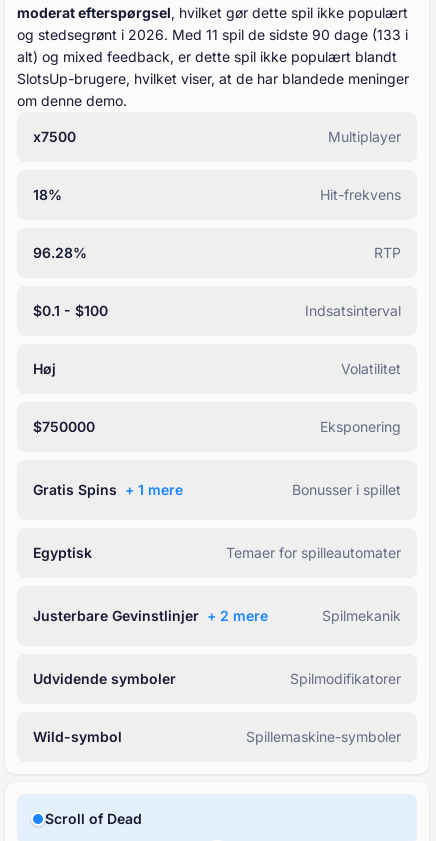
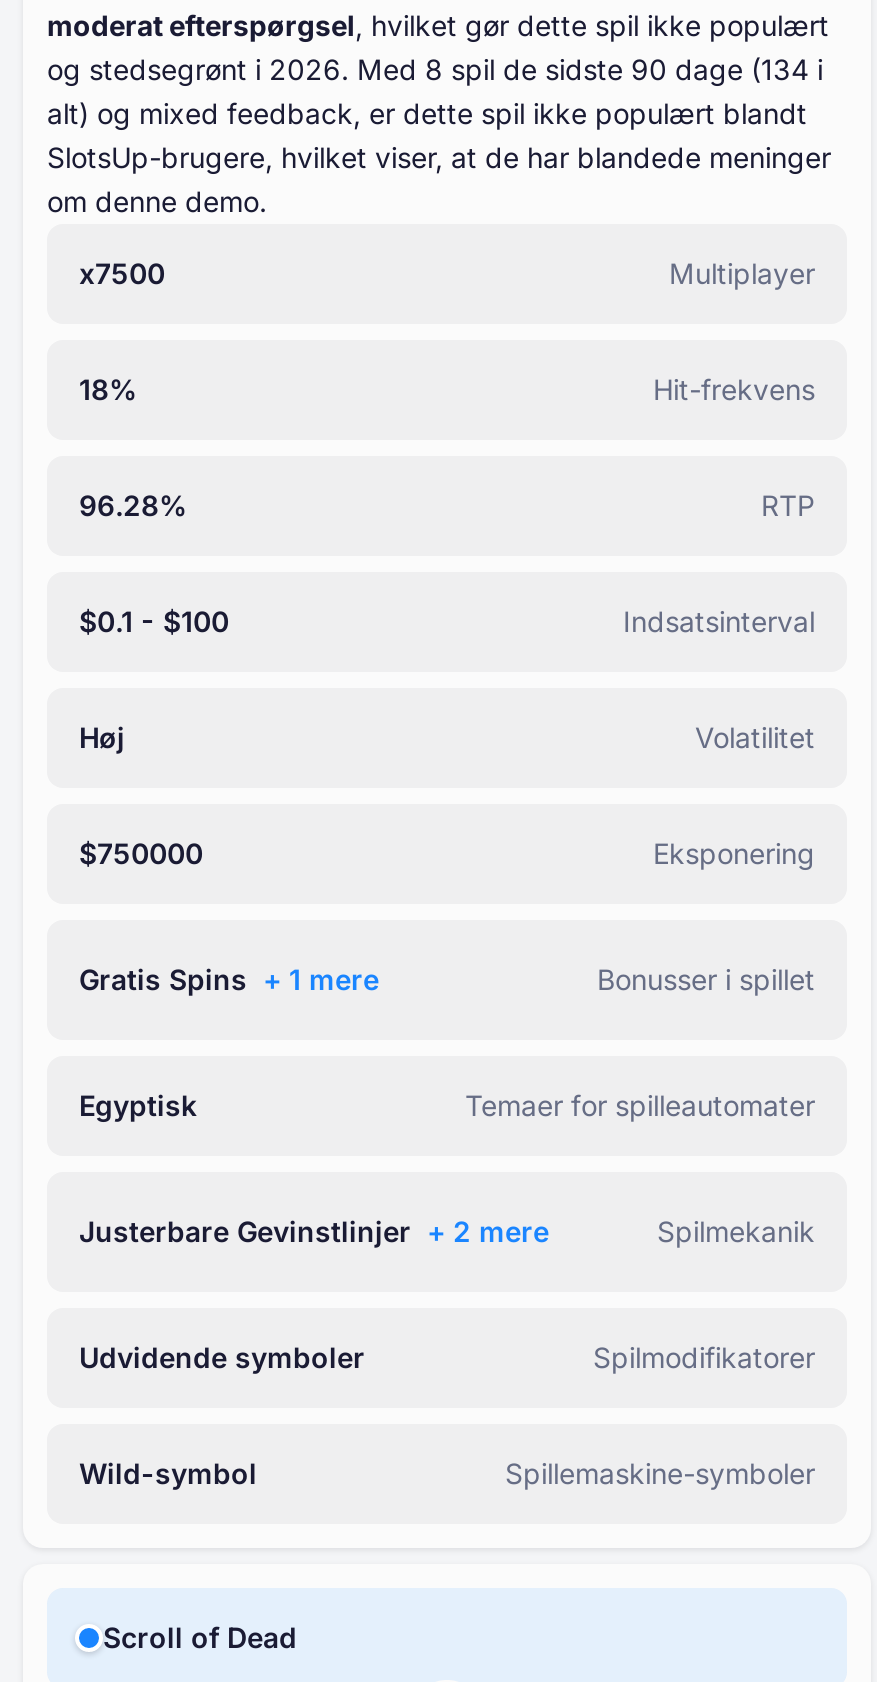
[17,26,408,43] og stedsegrønt i 2026. Med 11 spil de sidste 90 dage (133 i -> [47,52,823,86] og stedsegrønt i 2026. Med 8 spil de sidste 90 dage (134 i

